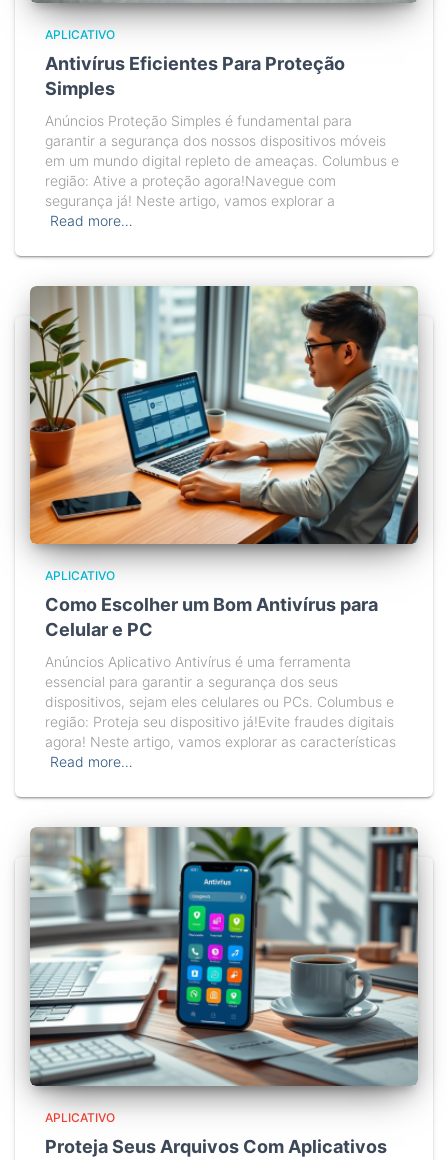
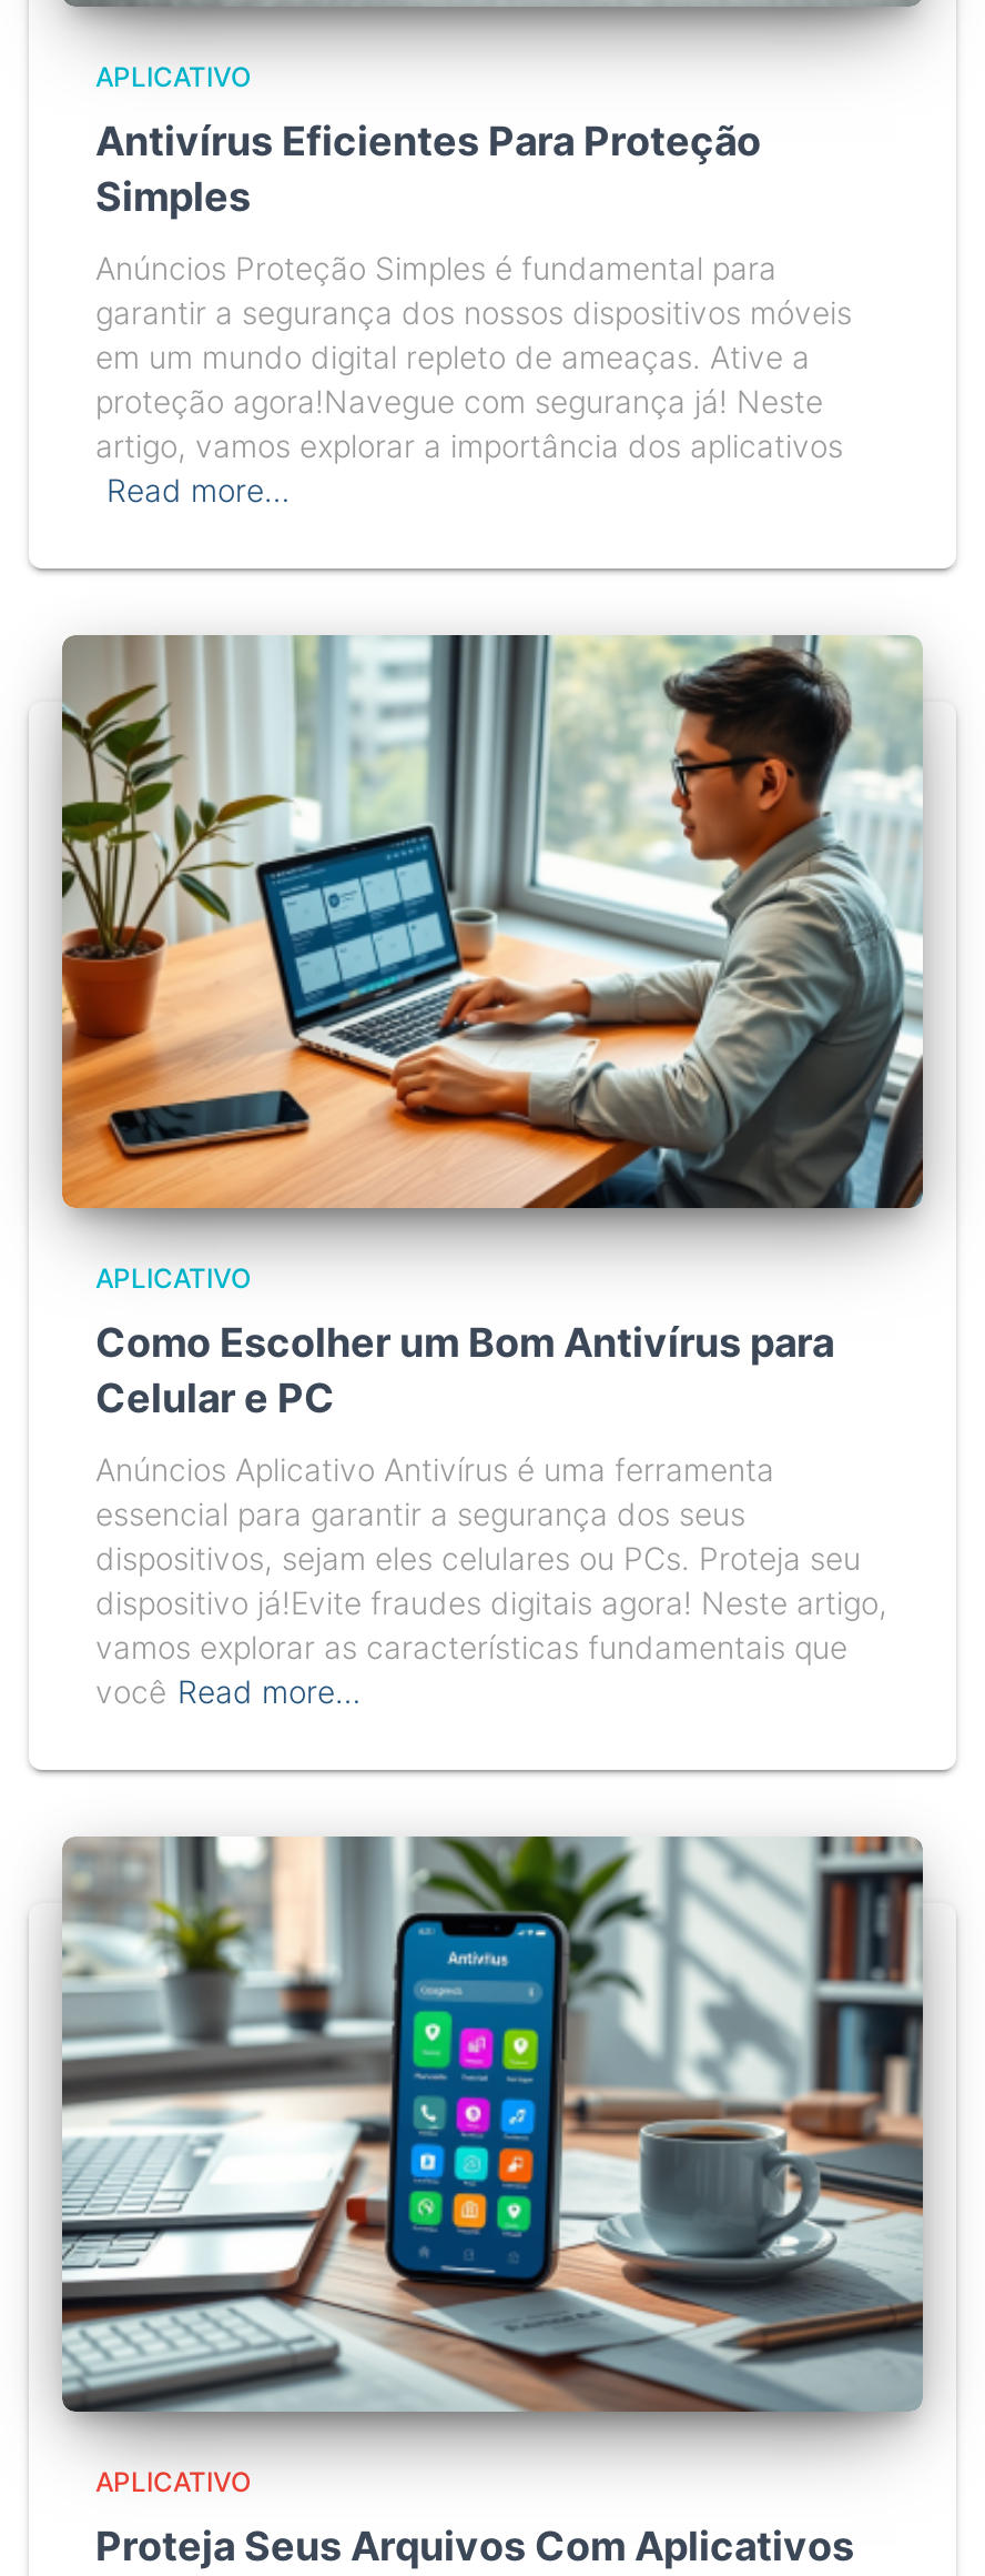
[45,152,399,209] em um mundo digital repleto de ameaças. Columbus e | região: Ative a proteção agora!Navegue com | segurança já! Neste artigo, vamos explorar a -> [95,337,843,463] em um mundo digital repleto de ameaças. Ative a | proteção agora!Navegue com segurança já! Neste | artigo, vamos explorar a importância dos aplicativos
[45,693,396,770] dispositivos, sejam eles celulares ou PCs. Columbus e | região: Proteja seu dispositivo já!Evite fraudes digitais | agora! Neste artigo, vamos explorar as características | Read more… -> [95,1540,887,1711] dispositivos, sejam eles celulares ou PCs. Proteja seu | dispositivo já!Evite fraudes digitais agora! Neste artigo, | vamos explorar as características fundamentais que | você Read more…

